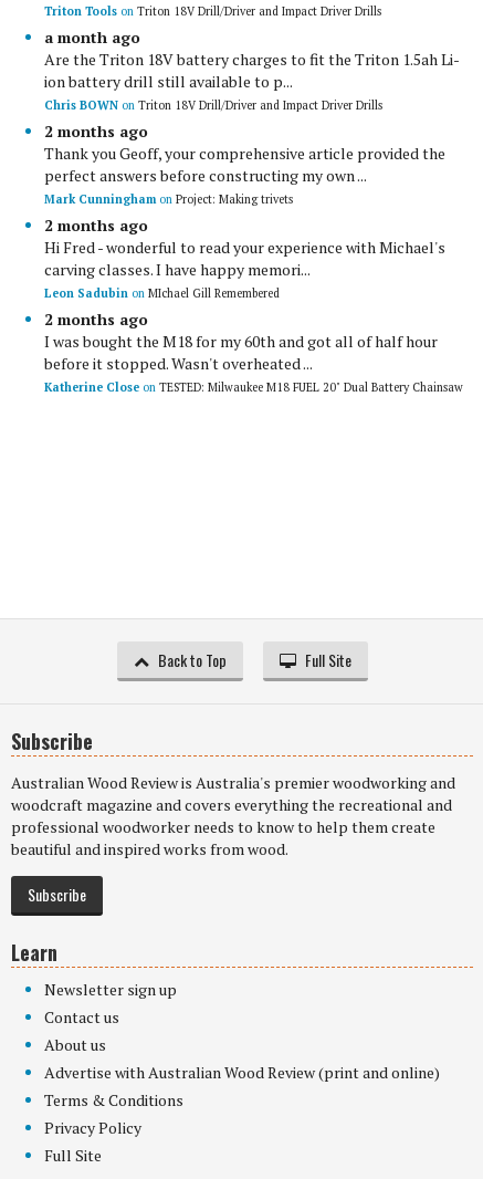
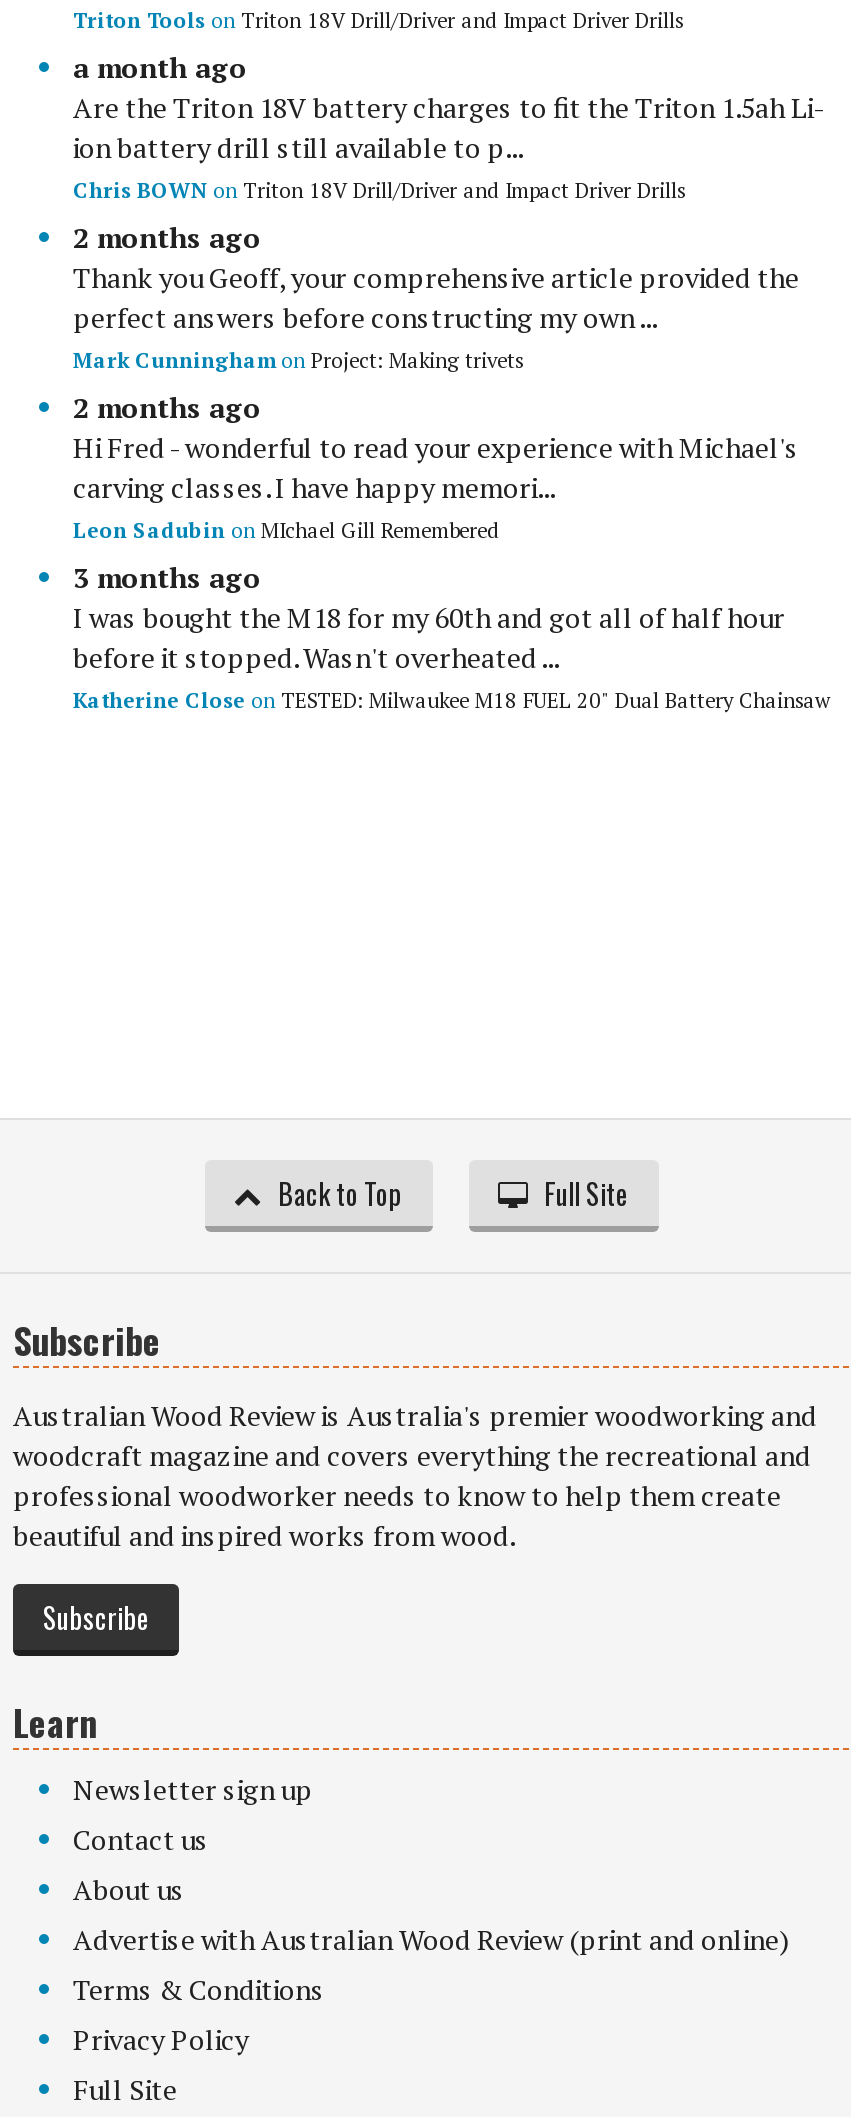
[44,308,148,329] 2 months ago -> [73,557,261,595] 3 months ago

